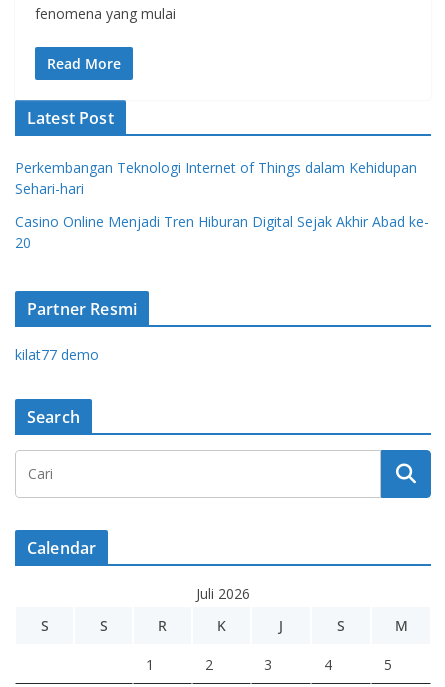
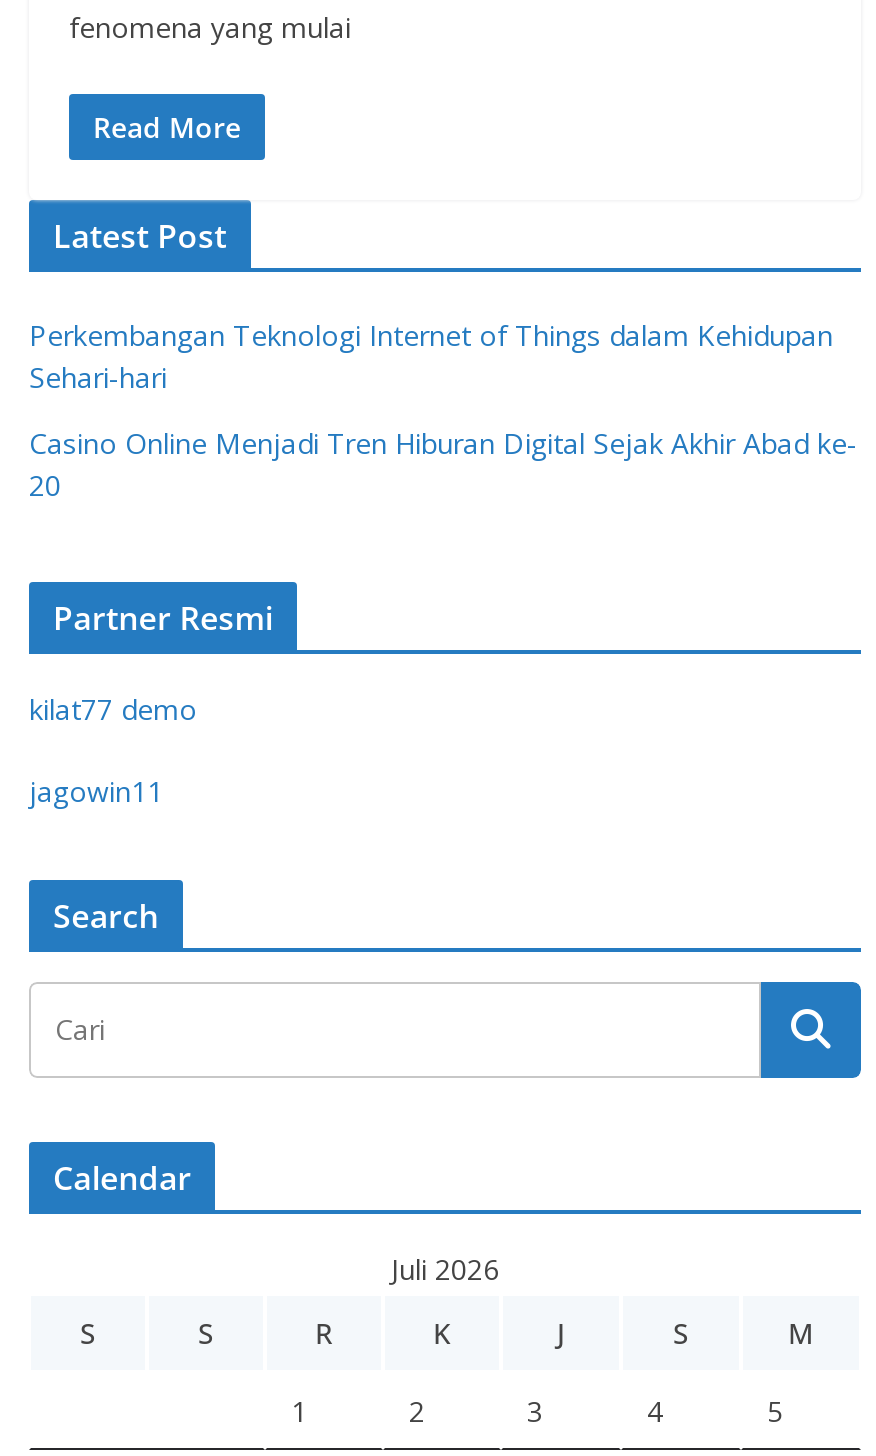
none -> [29,772,163,810] jagowin11

